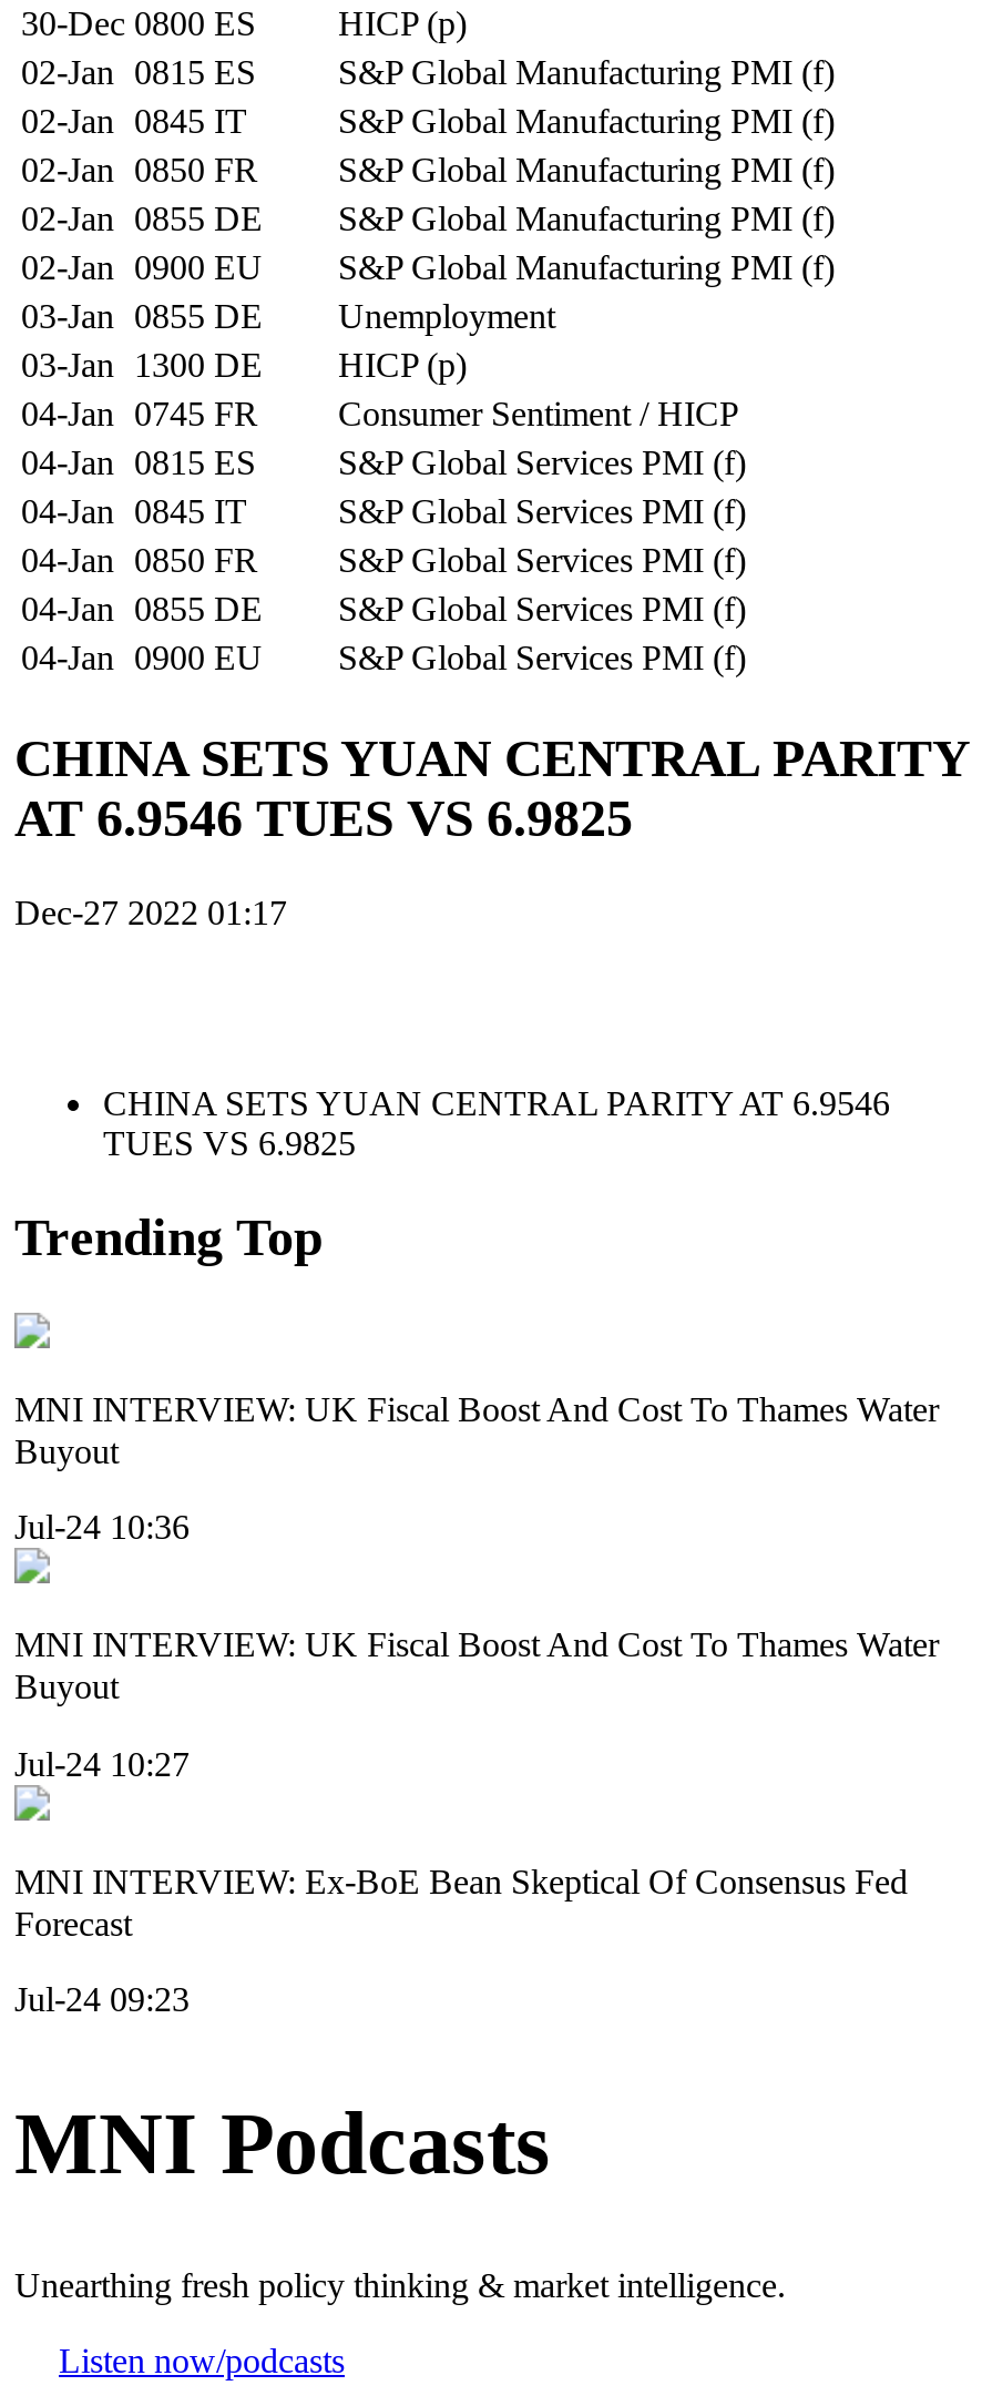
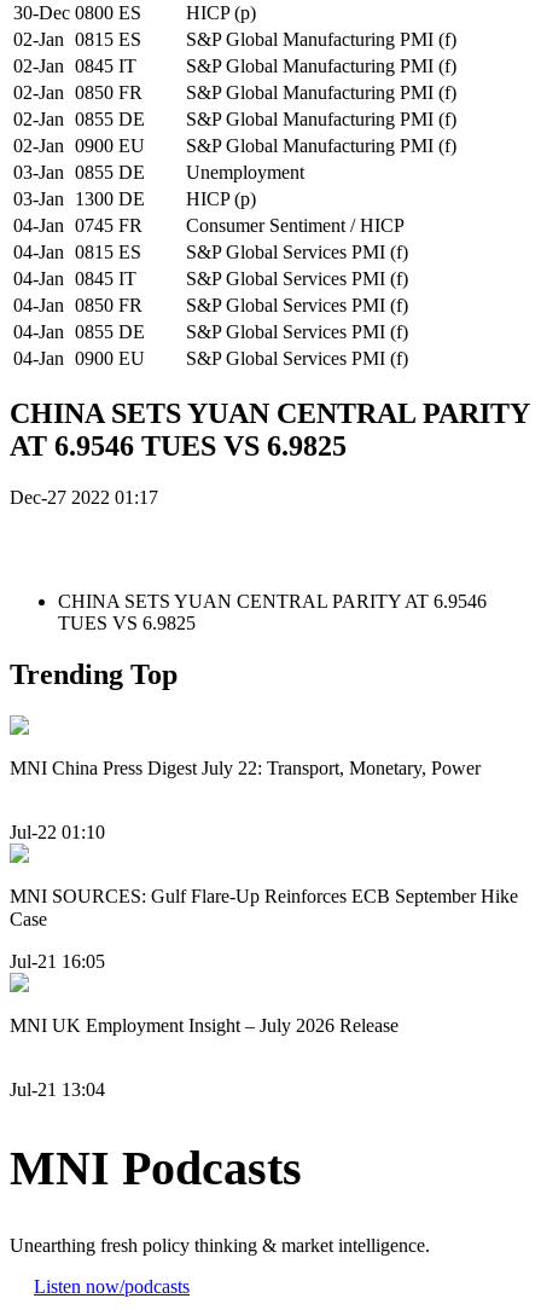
[14,1390,939,1470] MNI INTERVIEW: UK Fiscal Boost And Cost To Thames Water | Buyout -> [10,757,481,778] MNI China Press Digest July 22: Transport, Monetary, Power
[14,1508,190,1546] Jul-24 10:36 -> [10,822,105,843] Jul-22 01:10
[14,1626,939,1706] MNI INTERVIEW: UK Fiscal Boost And Cost To Thames Water | Buyout -> [10,886,518,930] MNI SOURCES: Gulf Flare-Up Reinforces ECB September Hike | Case
[14,1744,190,1782] Jul-24 10:27 -> [10,951,105,971] Jul-21 16:05
[14,1862,908,1942] MNI INTERVIEW: Ex-BoE Bean Skeptical Of Consensus Fed | Forecast -> [10,1015,399,1035] MNI UK Employment Insight – July 2026 Release
[14,1980,190,2018] Jul-24 09:23 -> [10,1079,105,1100] Jul-21 13:04

